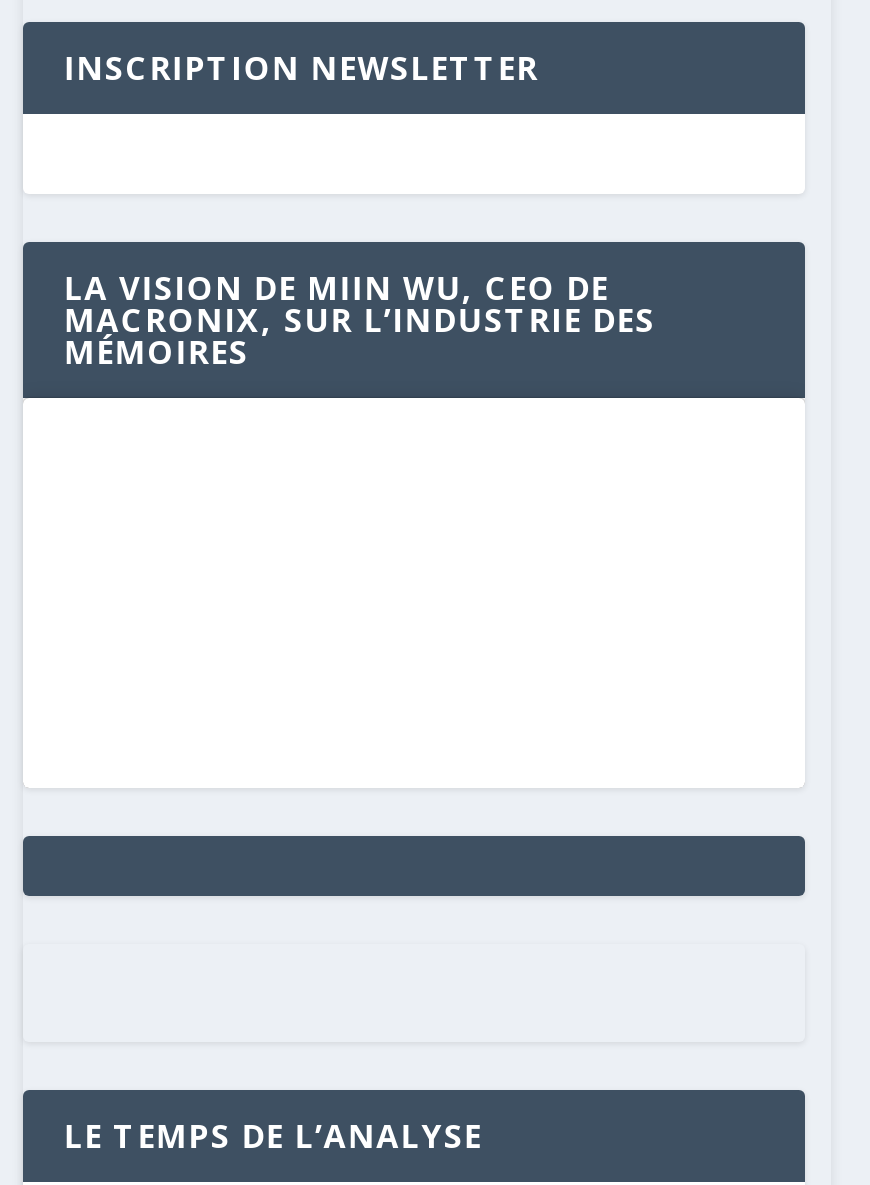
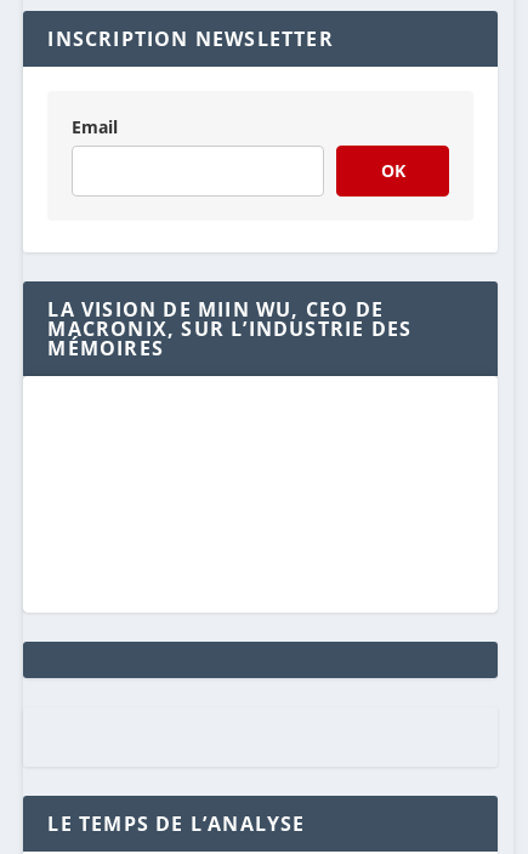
none -> [72,115,405,181] Email | OK

